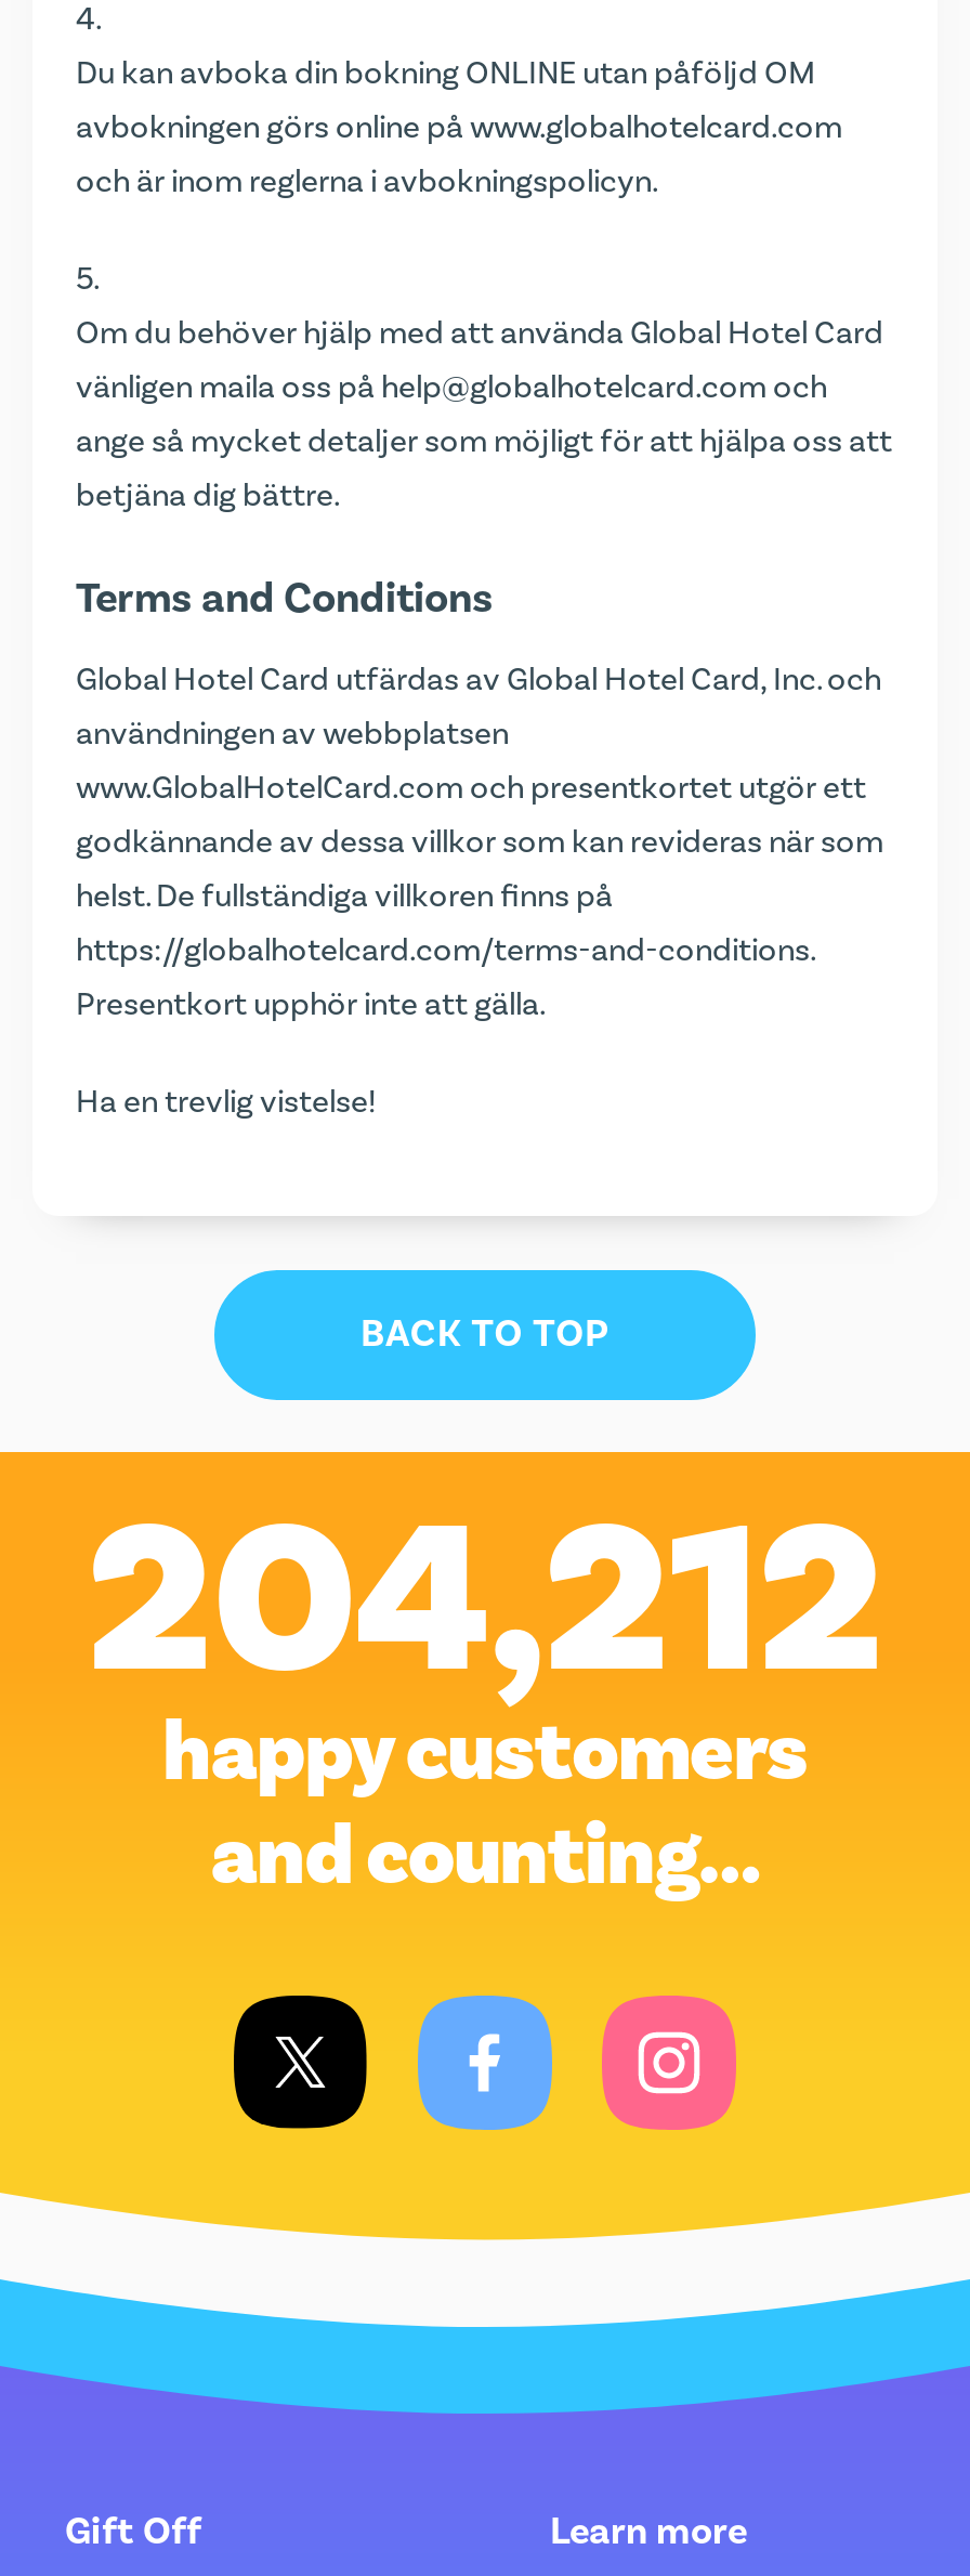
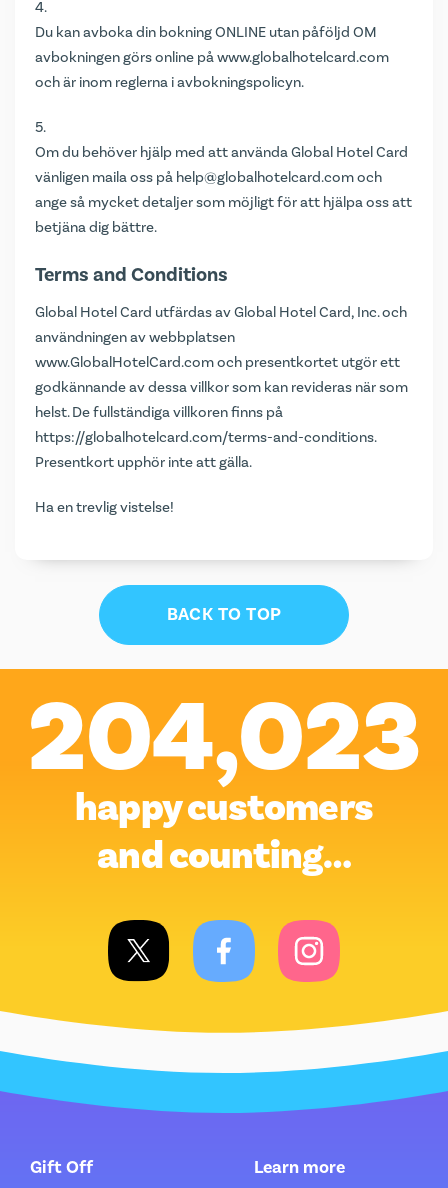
[87,1466,883,1741] 204,212 -> [28,675,420,802] 204,023

